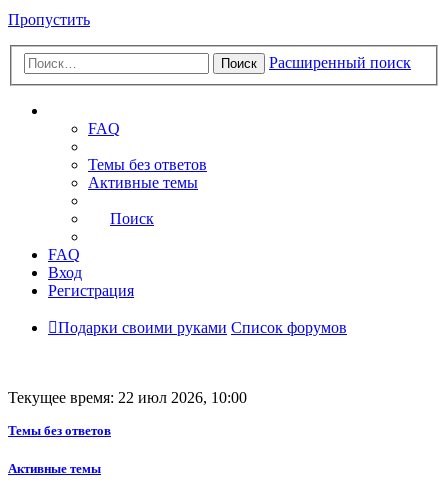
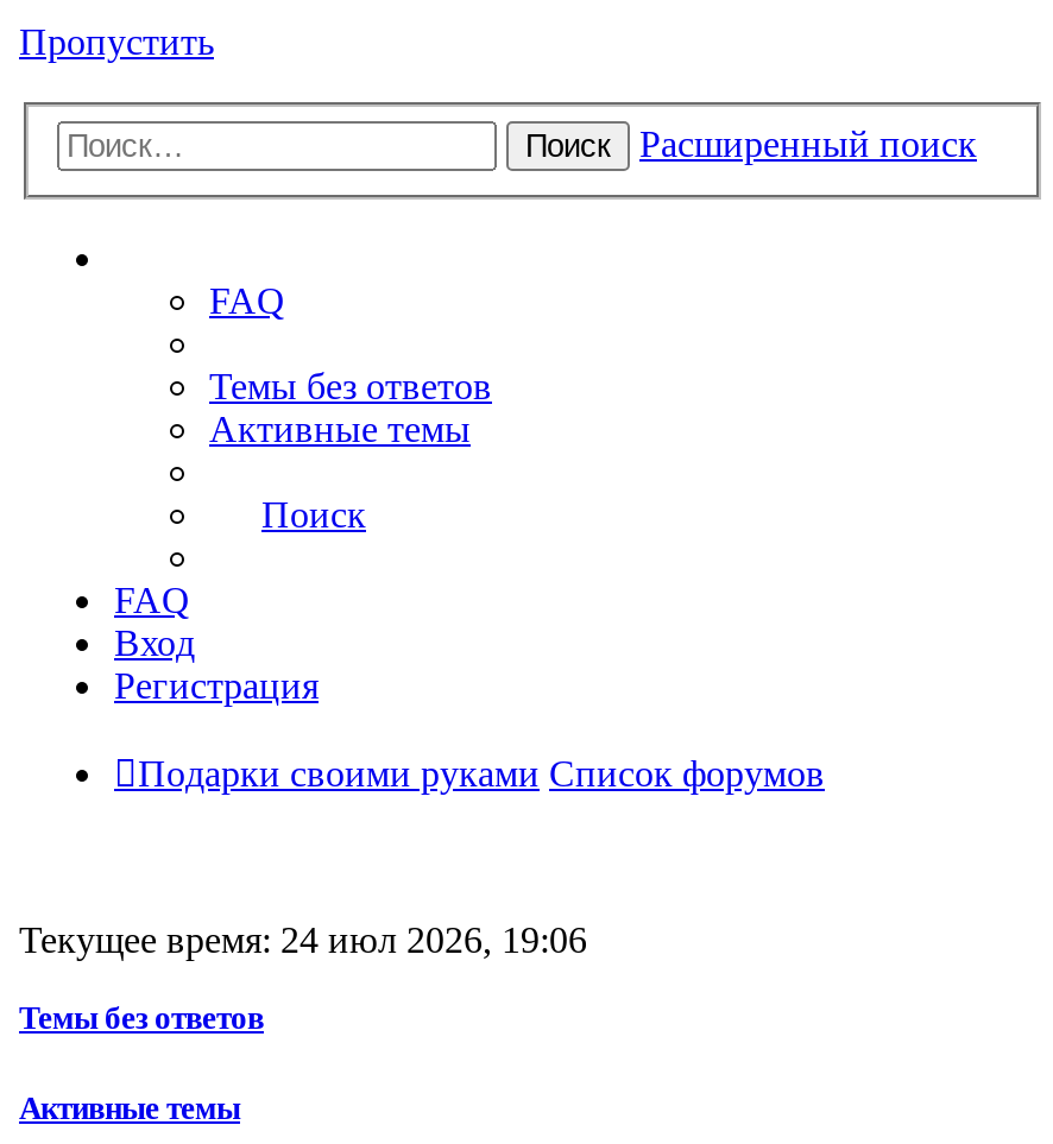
[8,389,247,406] Текущее время: 22 июл 2026, 10:00 -> [19,919,587,959] Текущее время: 24 июл 2026, 19:06

